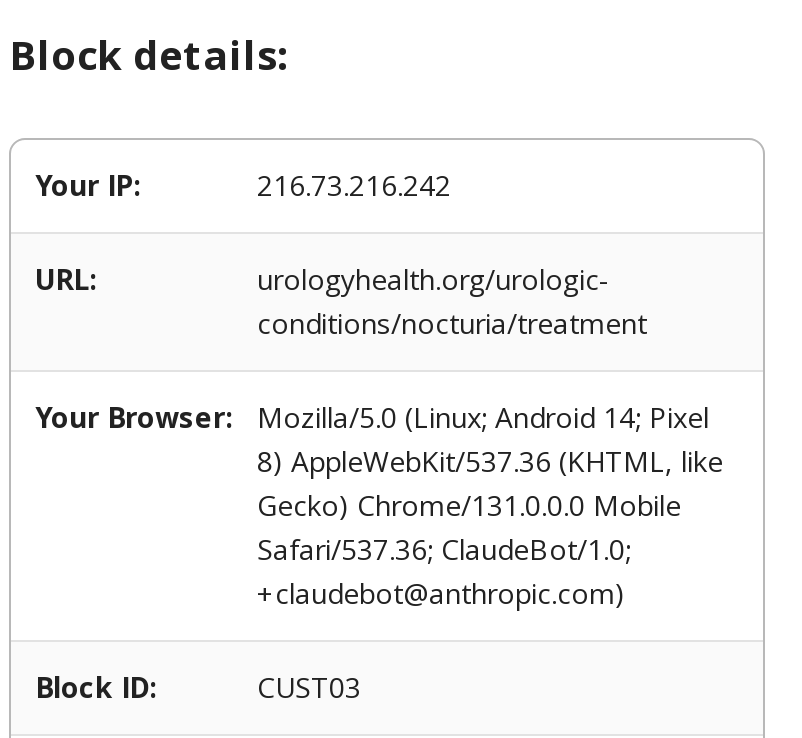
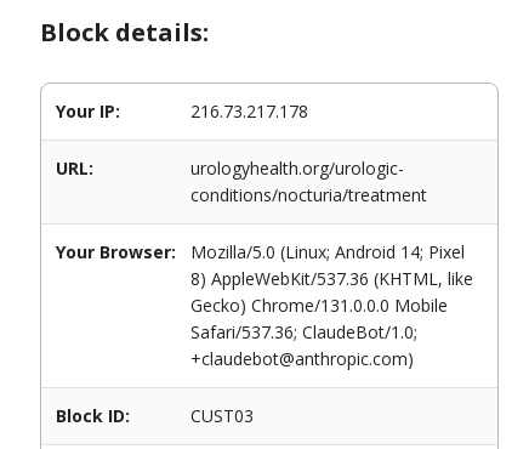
[257,166,451,204] 216.73.216.242 -> [190,100,308,123] 216.73.217.178

